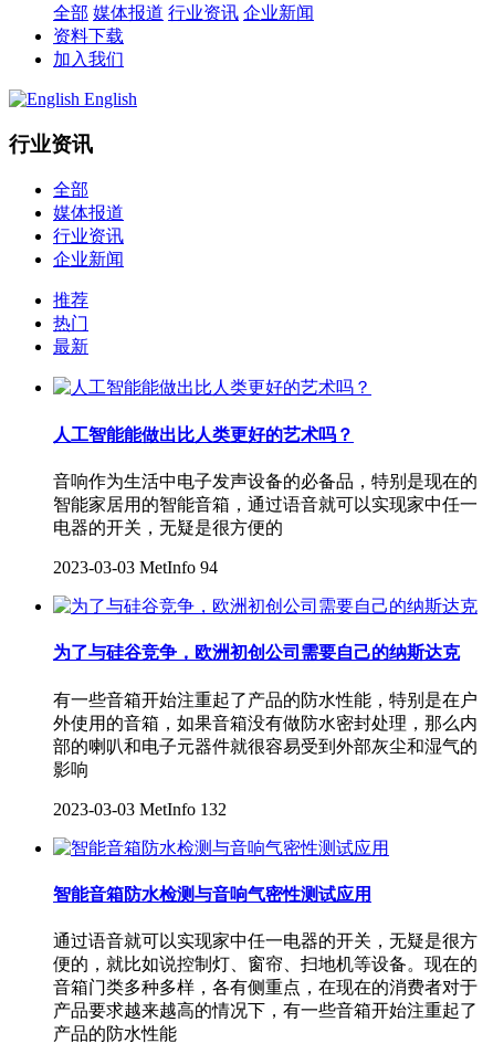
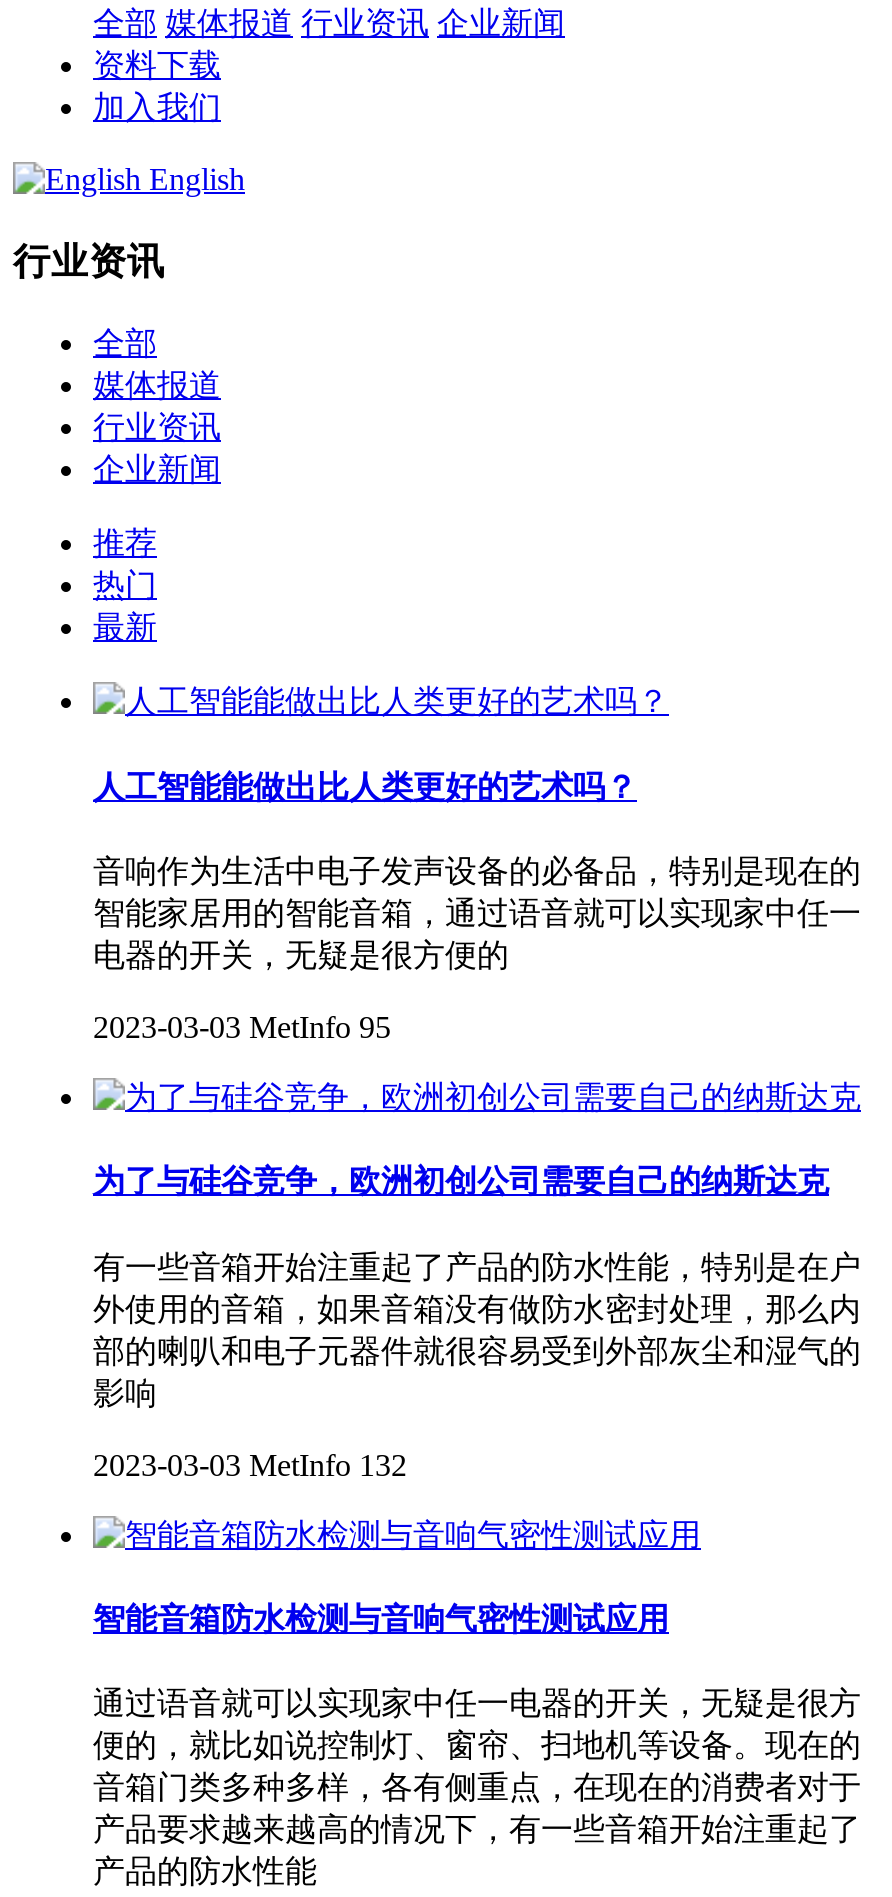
[53,558,218,577] 2023-03-03 MetInfo 94 -> [93,1010,391,1044] 2023-03-03 MetInfo 95

